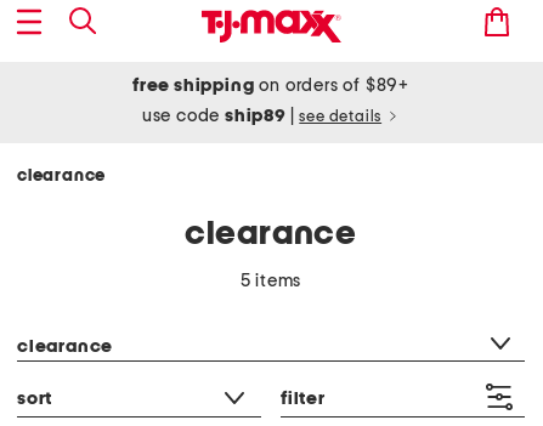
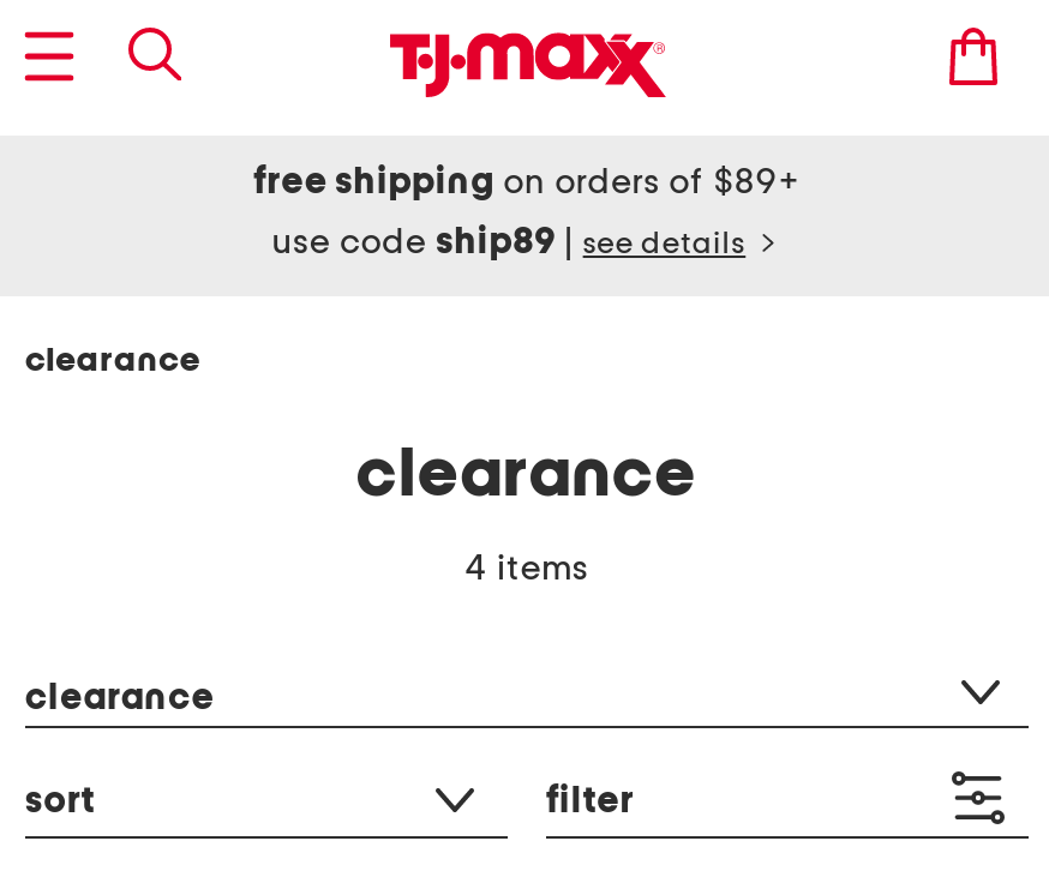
[240,272,302,290] 5 items -> [465,551,589,587] 4 items

